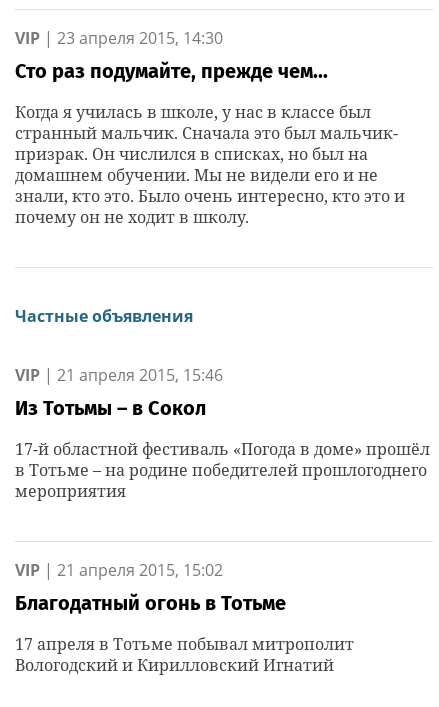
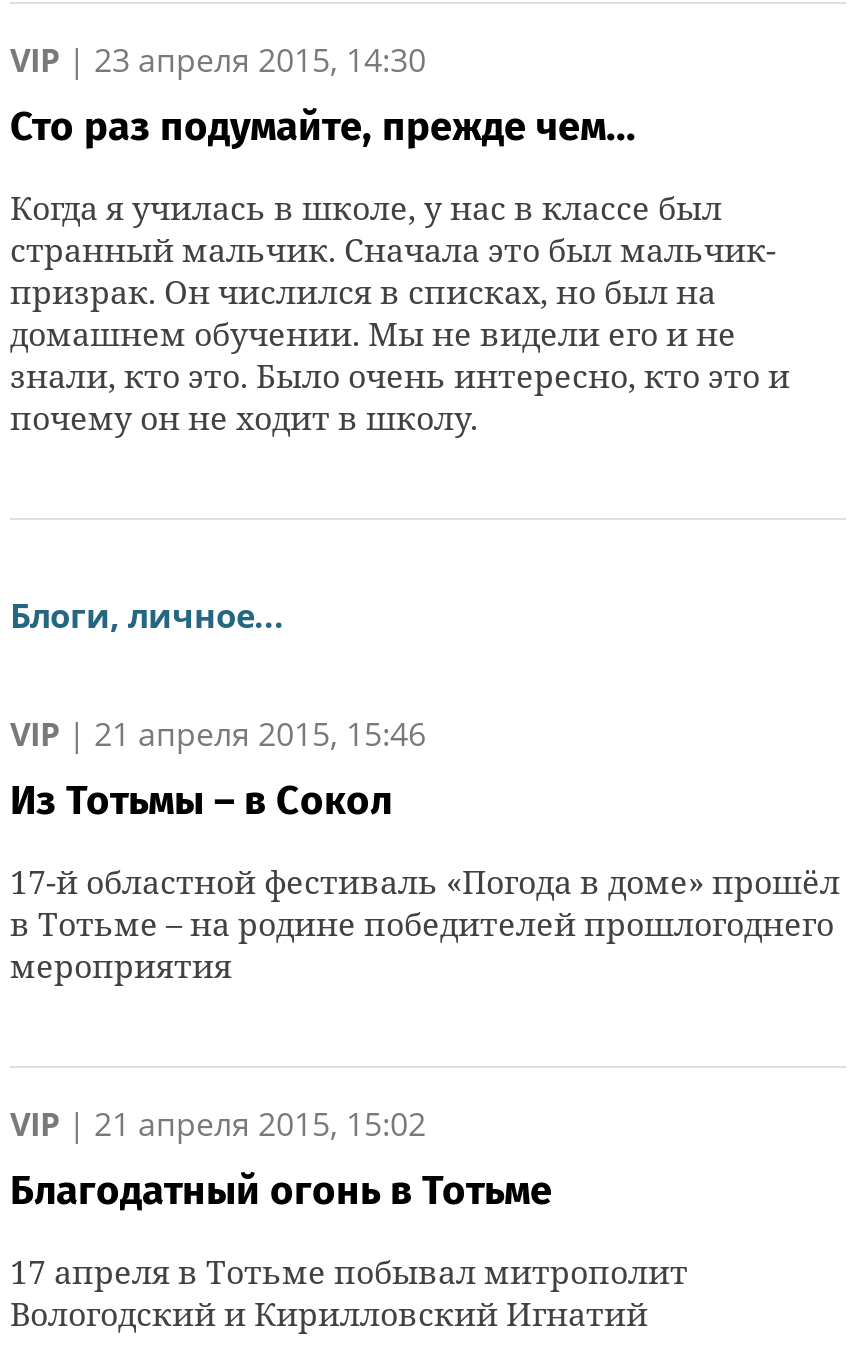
[15,305,193,327] Частные объявления -> [10,594,284,638] Блоги, личное...

